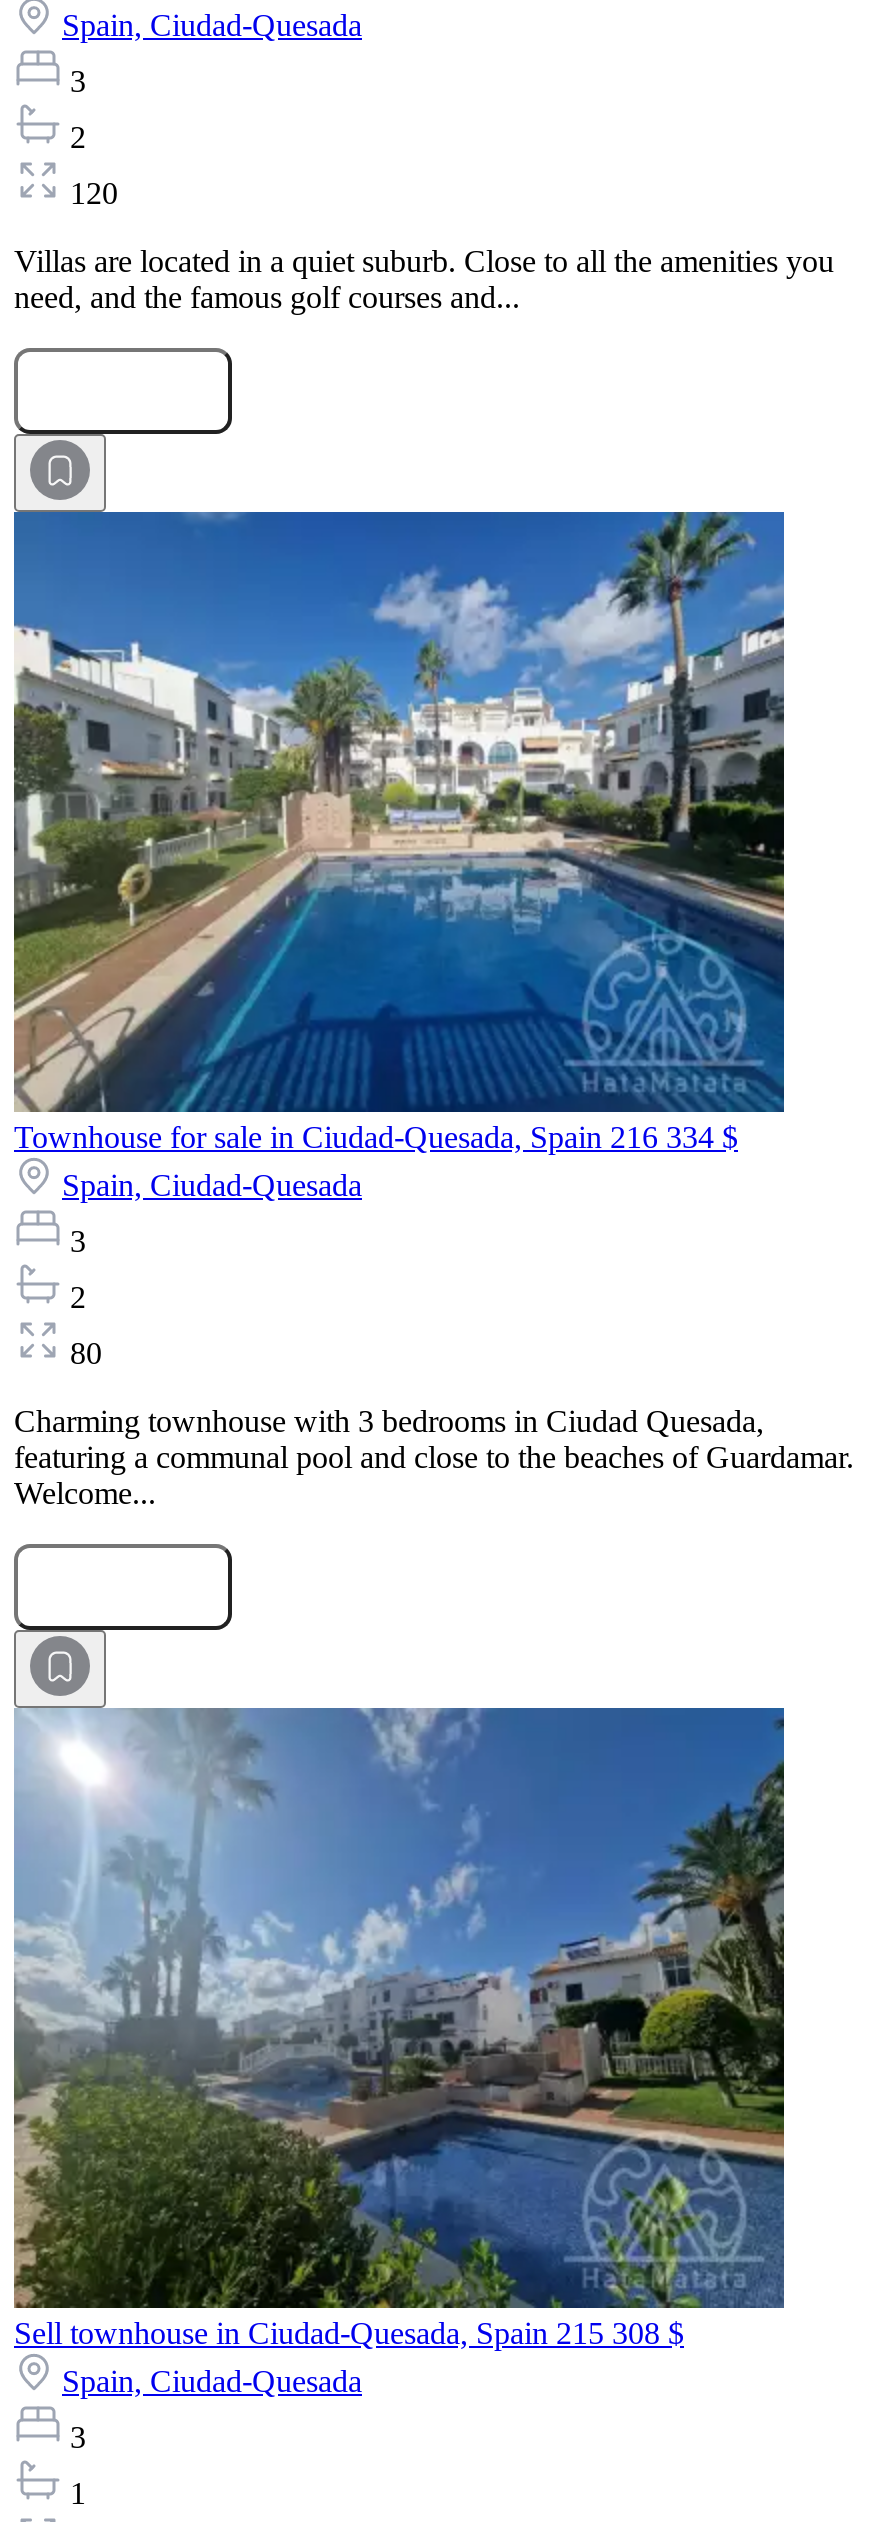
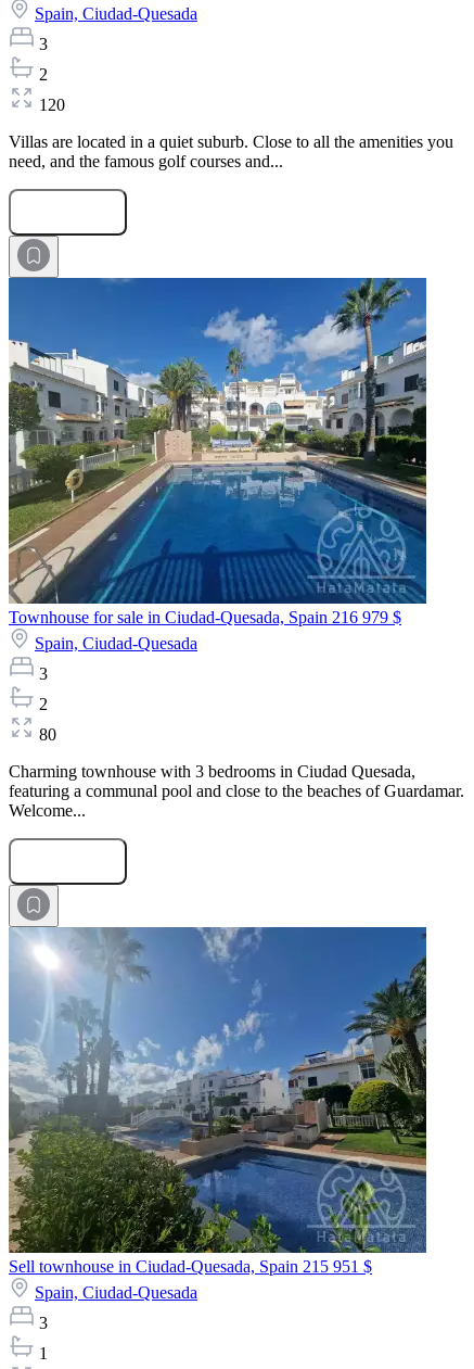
[14,1120,738,1154] Townhouse for sale in Ciudad-Quesada, Spain 216 334 $ -> [9,608,401,626] Townhouse for sale in Ciudad-Quesada, Spain 216 979 $
[14,2316,684,2350] Sell townhouse in Ciudad-Quesada, Spain 215 308 $ -> [9,1257,372,1275] Sell townhouse in Ciudad-Quesada, Spain 215 951 $

